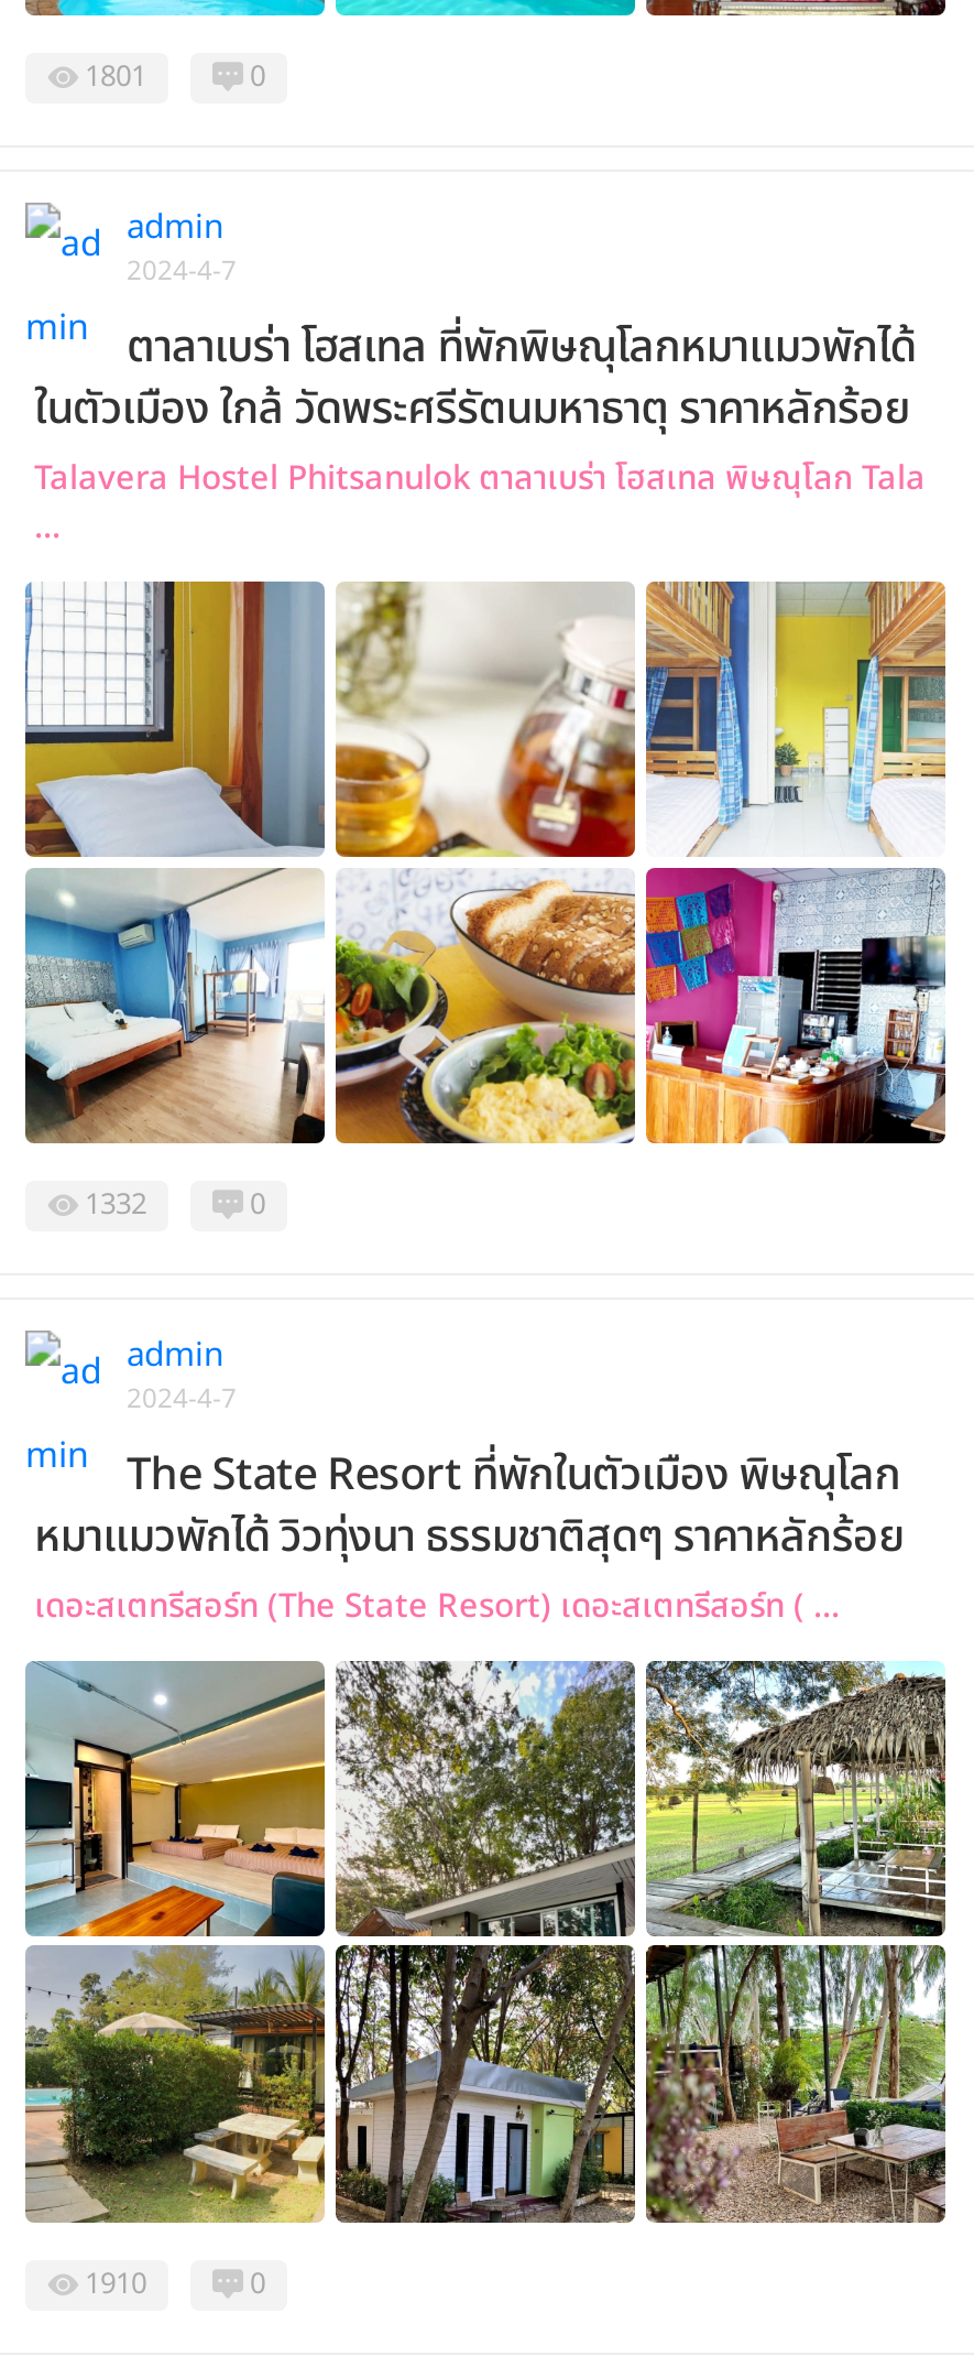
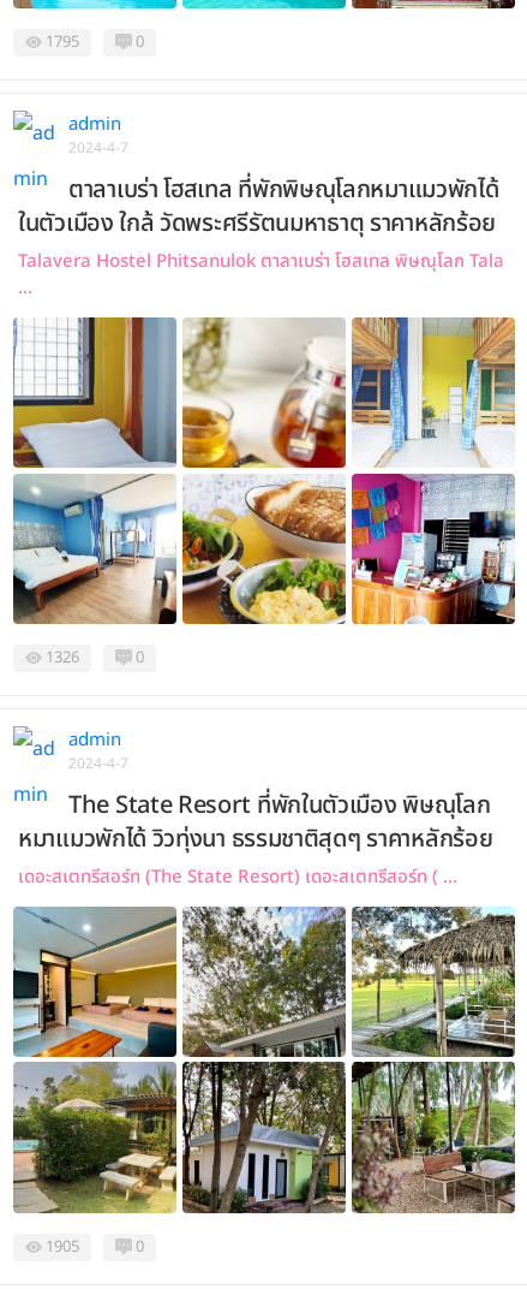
[85,55,146,99] 1801 -> [46,30,79,54] 1795
[85,1183,146,1227] 1332 -> [46,646,79,670] 1326
[85,2262,146,2306] 1910 -> [46,1235,79,1259] 1905

